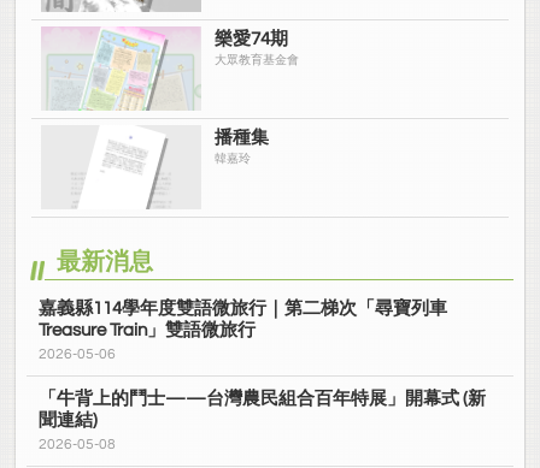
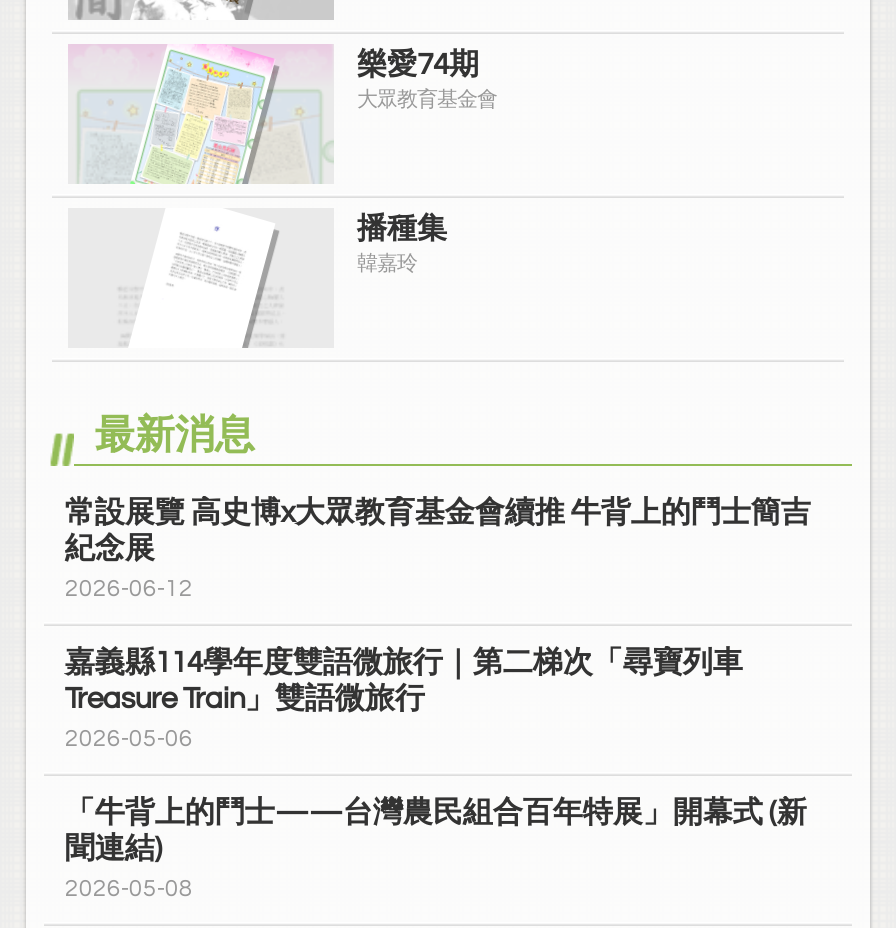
none -> [65,499,811,603] 常設展覽 高史博x大眾教育基金會續推 牛背上的鬥士簡吉 | 紀念展 | 2026-06-12

